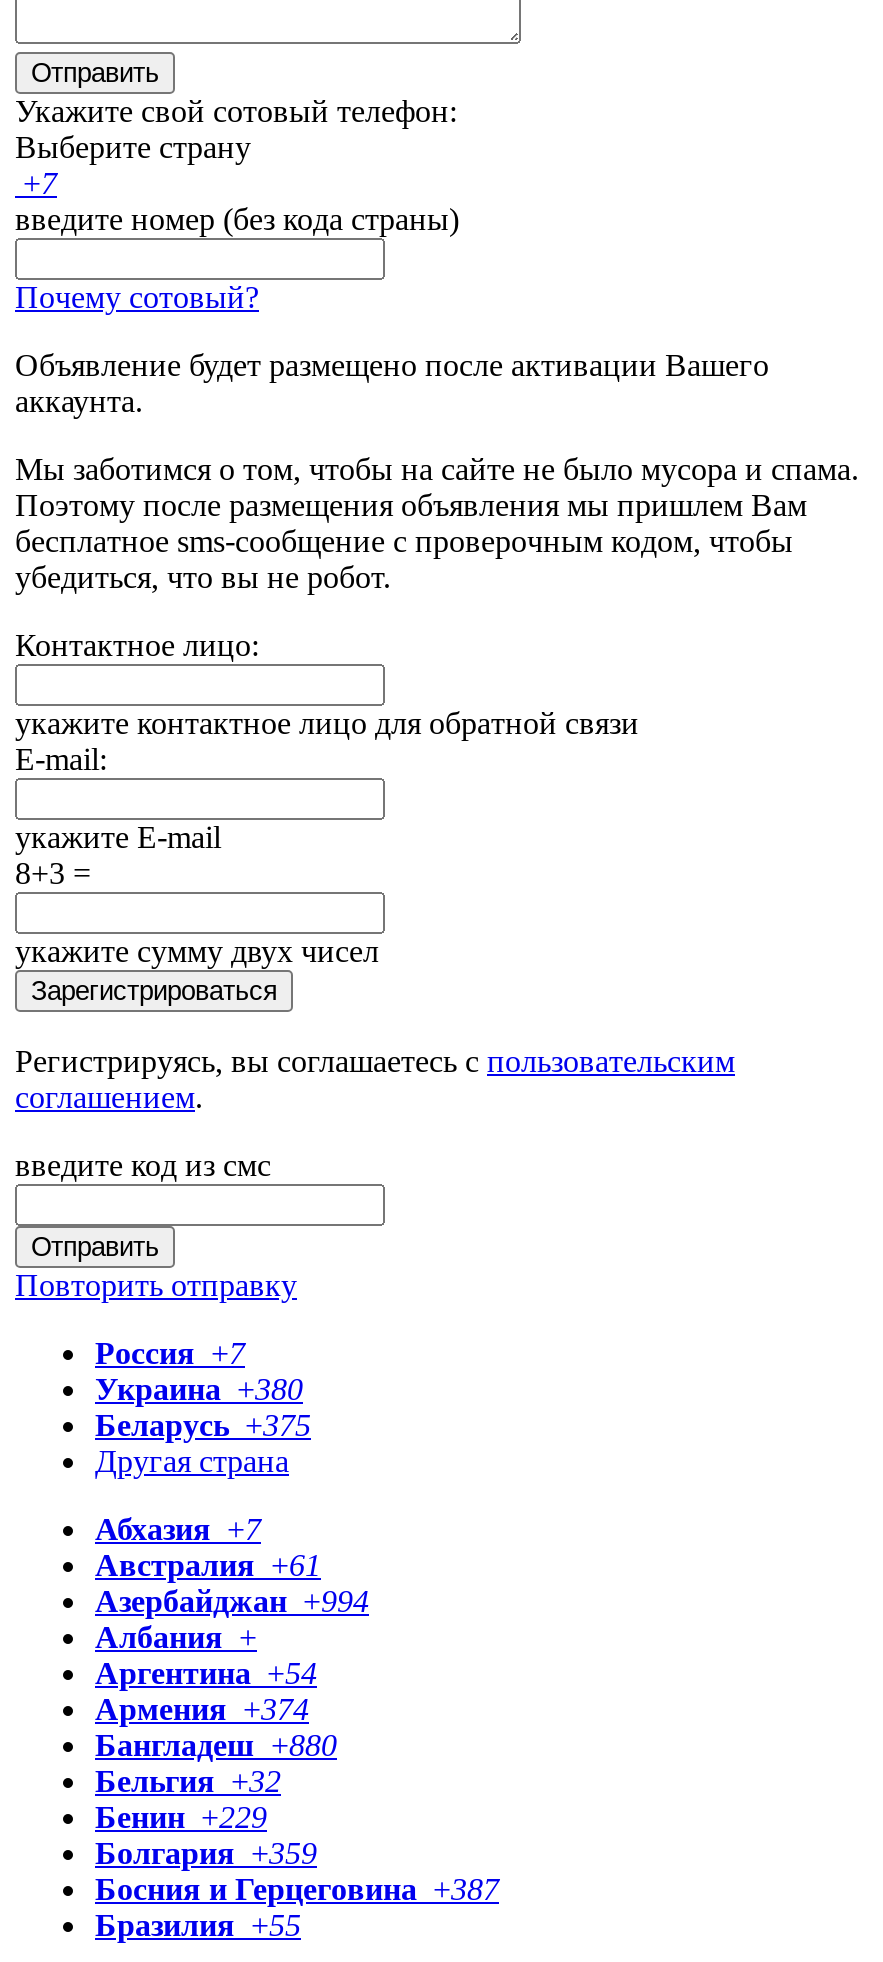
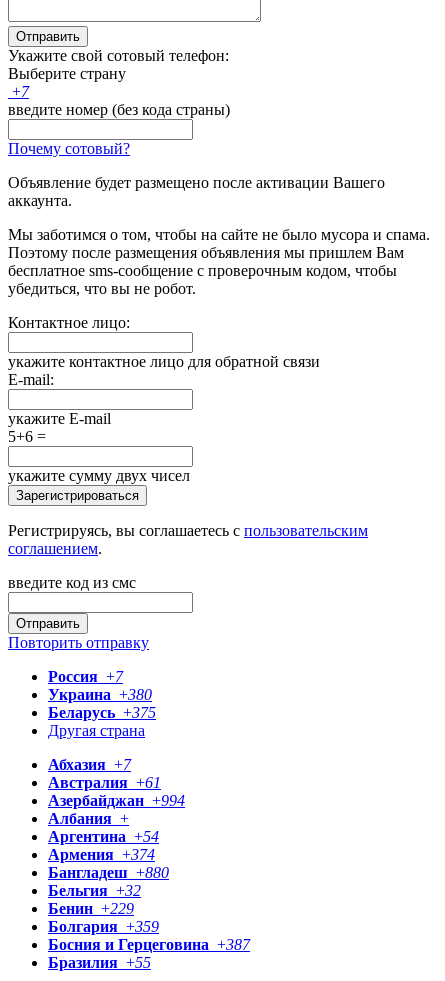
[15,855,91,889] 8+3 = -> [8,428,46,445] 5+6 =

